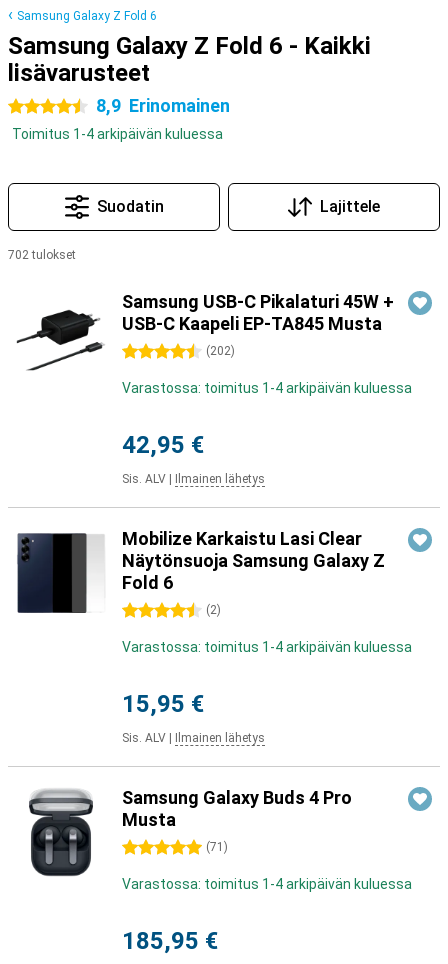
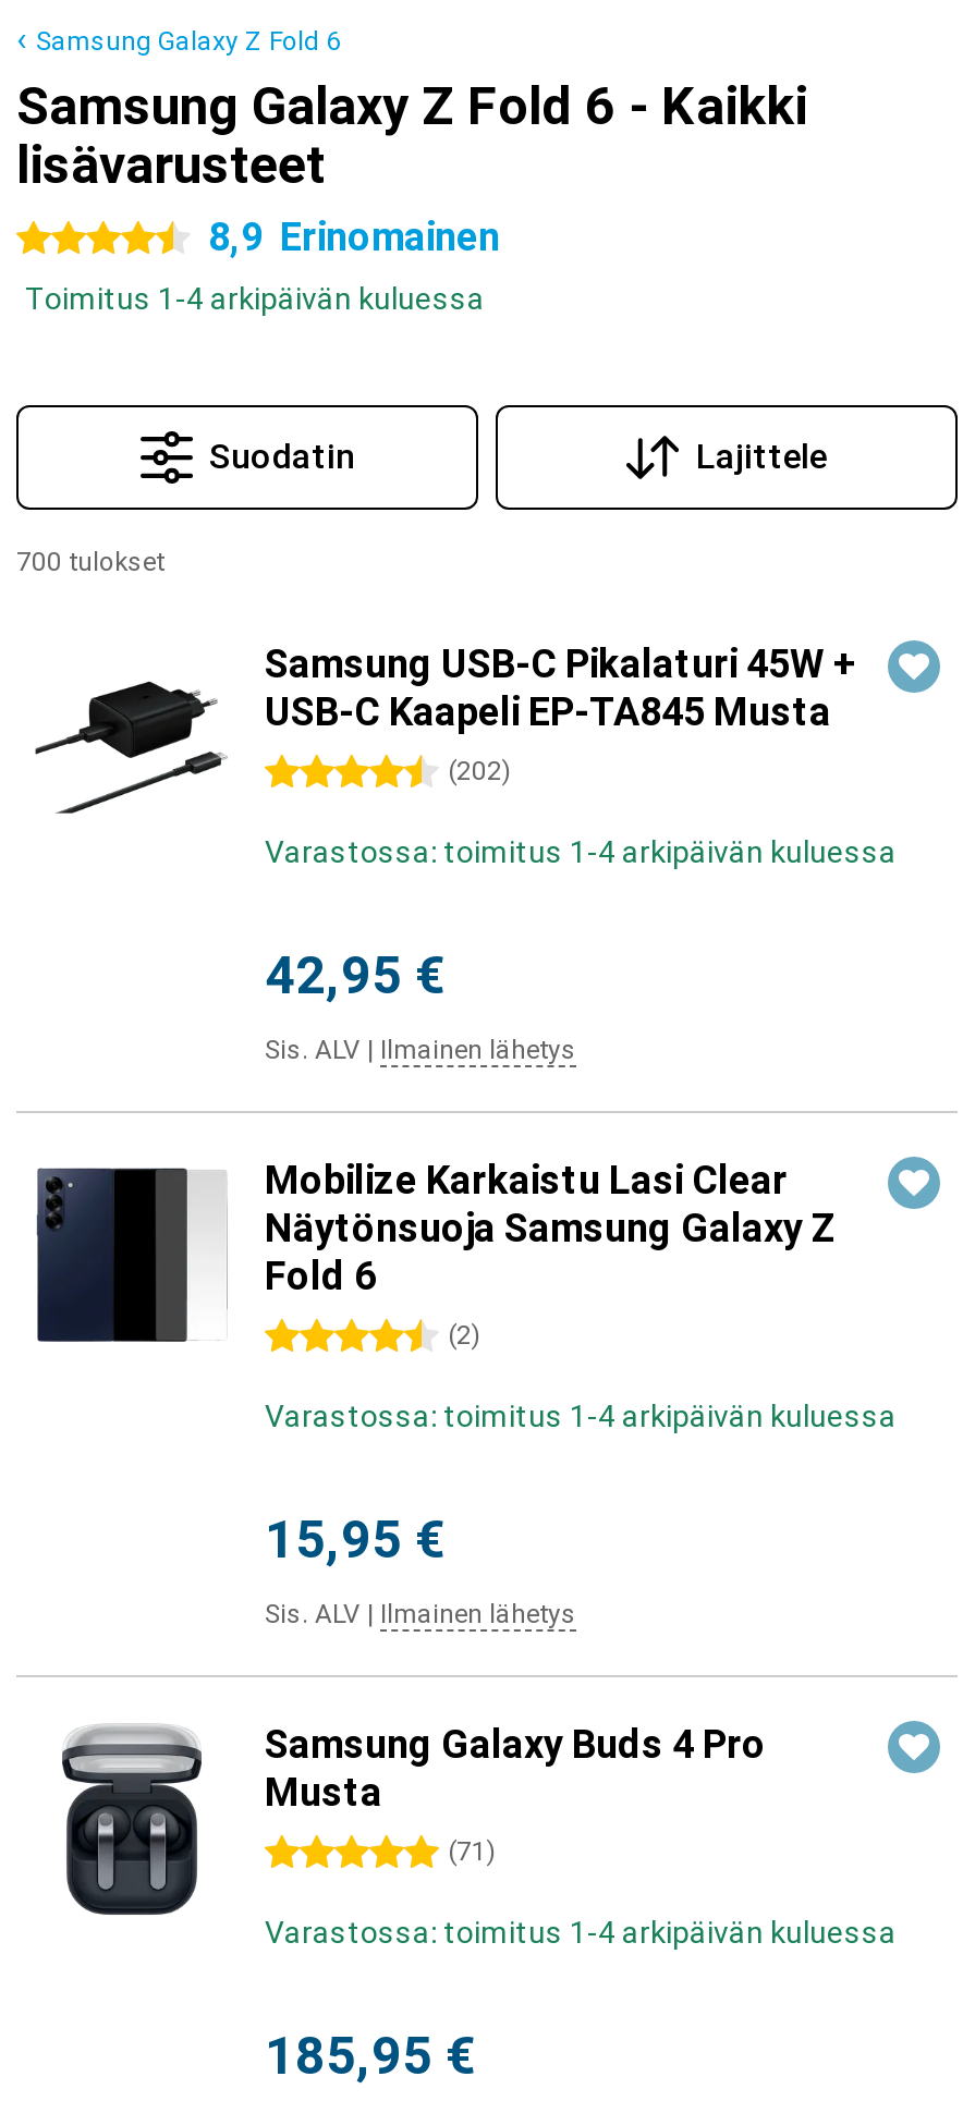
[8,248,76,262] 702 tulokset -> [16,547,164,577] 700 tulokset

